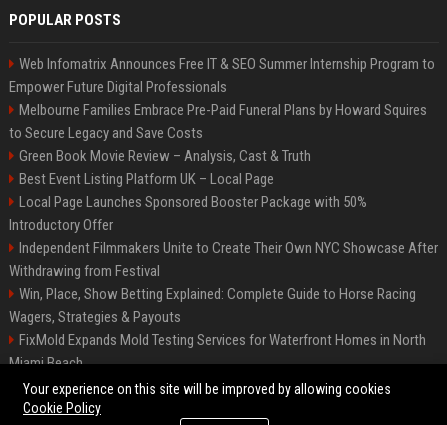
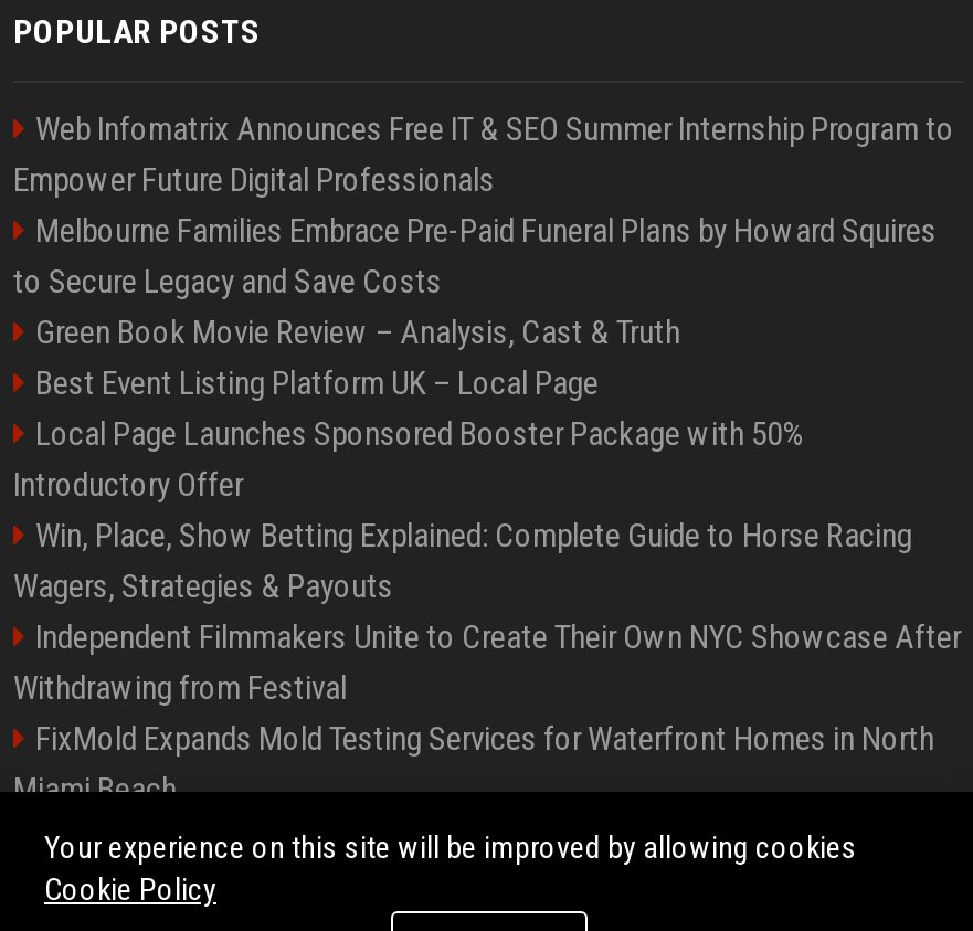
moved [9,239,438,280] -> [13,617,961,708]: Independent Filmmakers Unite to Create Their Own NYC Showcase After | Withdrawing from Festival
moved [9,285,416,326] -> [13,516,912,606]: Win, Place, Show Betting Explained: Complete Guide to Horse Racing | Wagers, Strategies & Payouts

